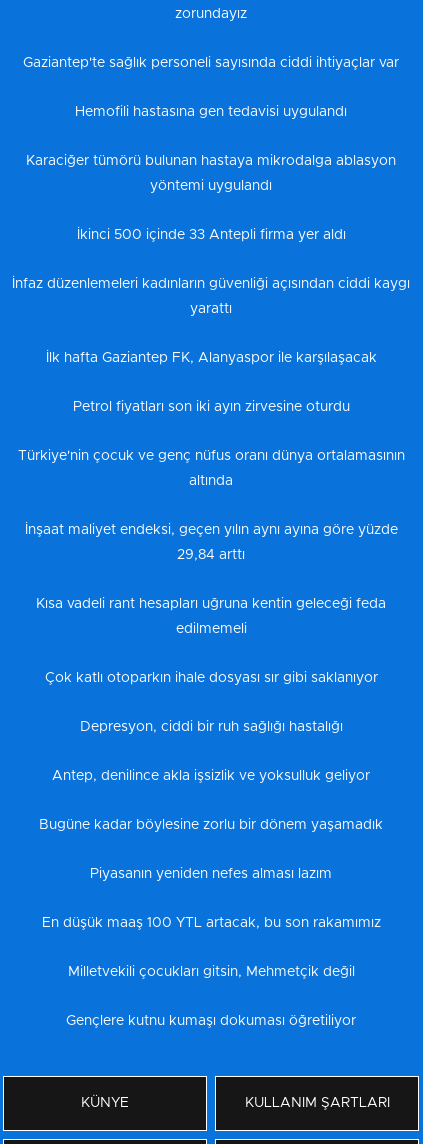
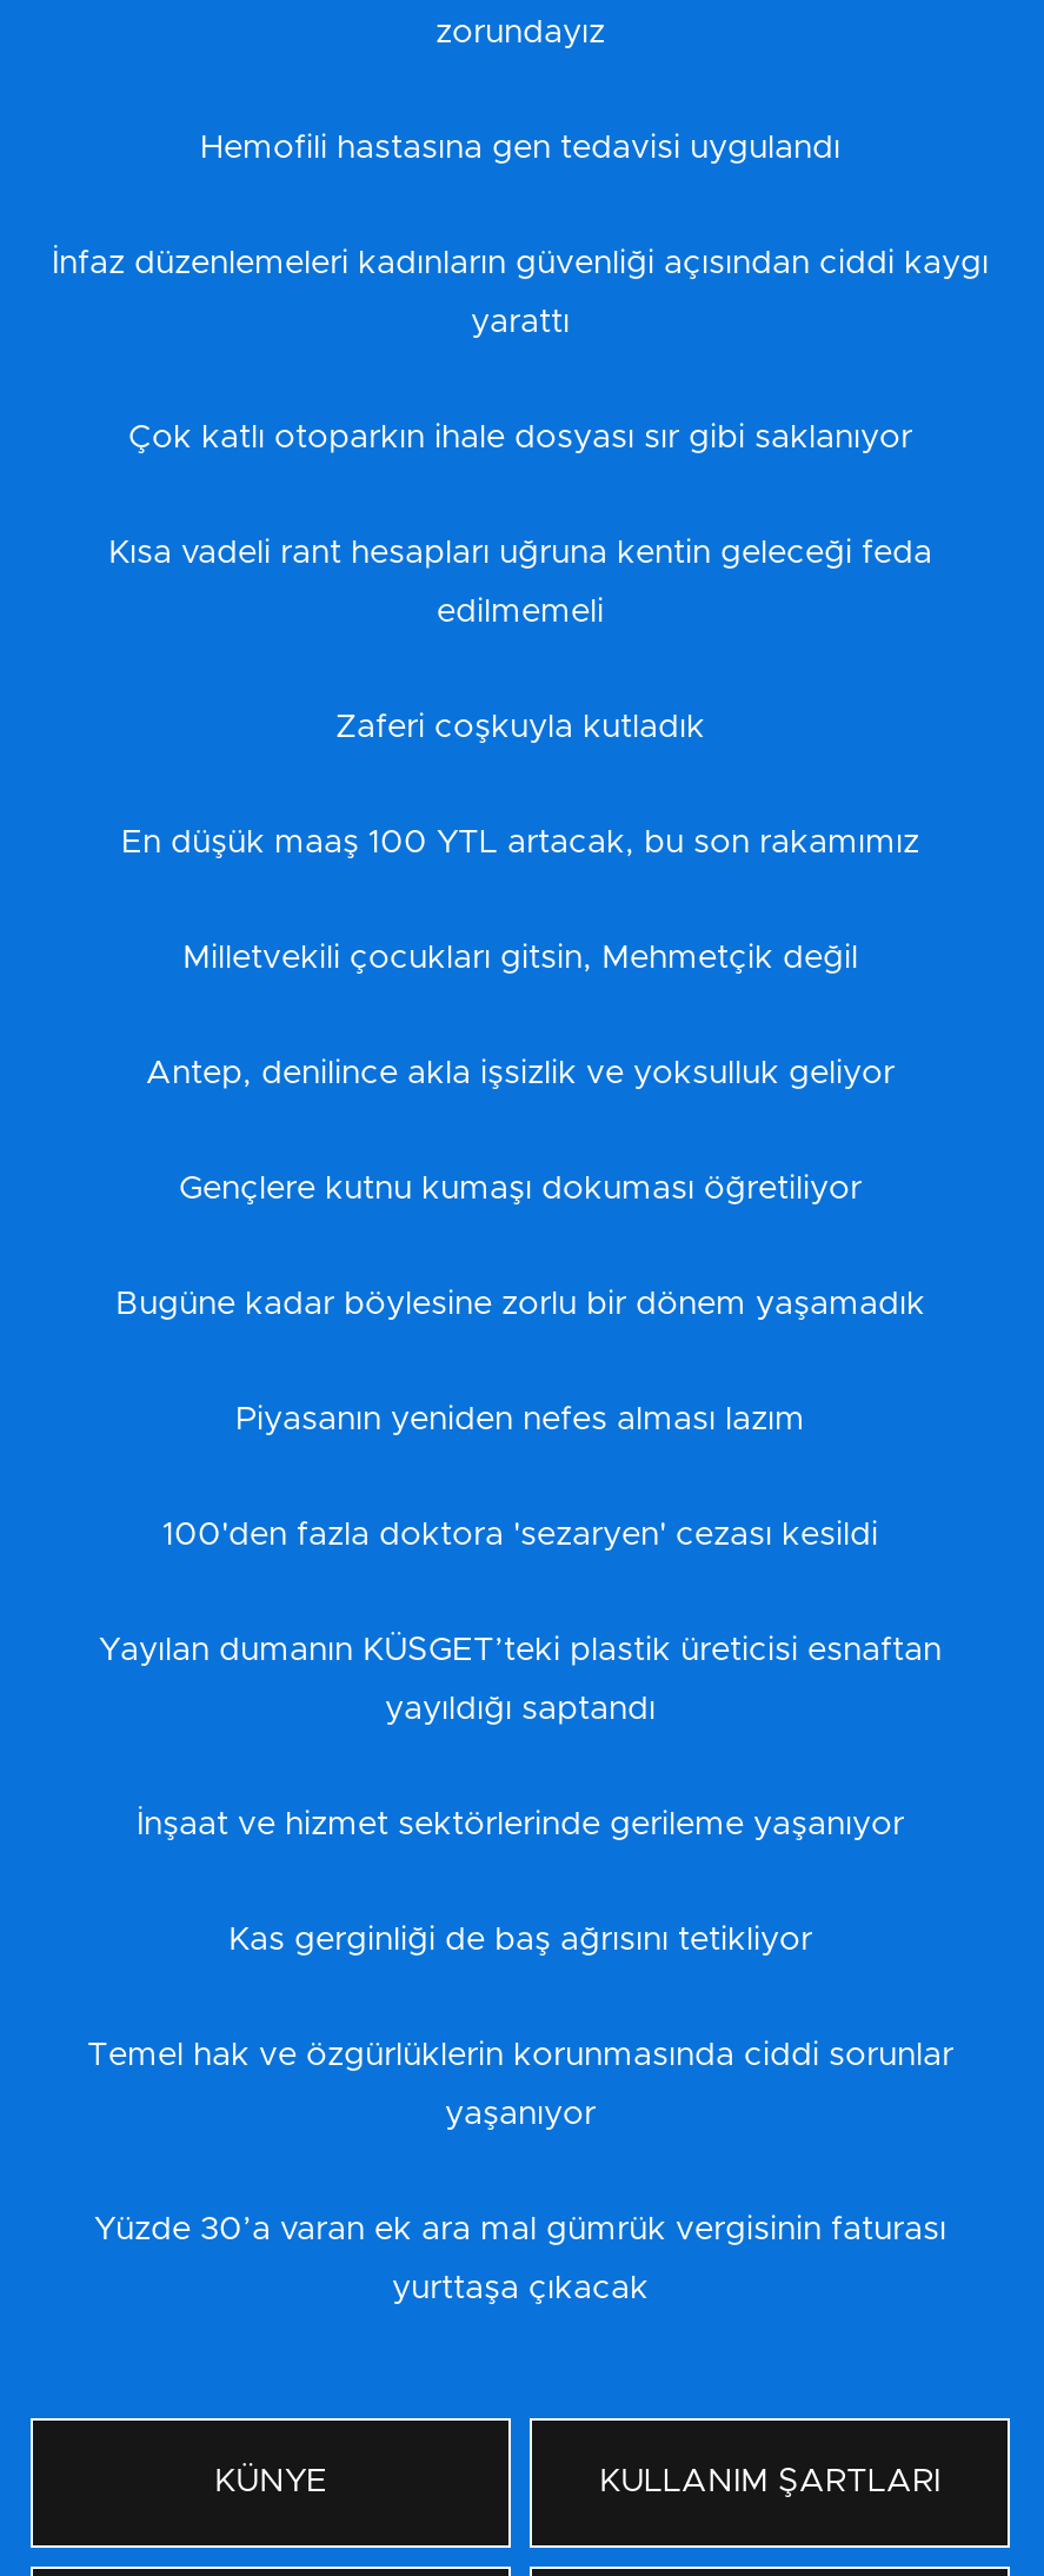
[23,56,399,70] Gaziantep'te sağlık personeli sayısında ciddi ihtiyaçlar var -> none
[26,154,396,242] Karaciğer tümörü bulunan hastaya mikrodalga ablasyon | yöntemi uygulandı | İkinci 500 içinde 33 Antepli firma yer aldı -> none
moved [12,277,410,316] -> [52,247,989,339]: İnfaz düzenlemeleri kadınların güvenliği açısından ciddi kaygı | yarattı
[17,351,404,562] İlk hafta Gaziantep FK, Alanyaspor ile karşılaşacak | Petrol fiyatları son iki ayın zirvesine oturdu | Türkiye'nin çocuk ve genç nüfus oranı dünya ortalamasının | altında | İnşaat maliyet endeksi, geçen yılın aynı ayına göre yüzde | 29,84 arttı -> none
moved [36,597,386,636] -> [108,536,932,628]: Kısa vadeli rant hesapları uğruna kentin geleceği feda | edilmemeli
moved [44,671,377,685] -> [128,421,912,454]: Çok katlı otoparkın ihale dosyası sır gibi saklanıyor
[79,720,342,734] Depresyon, ciddi bir ruh sağlığı hastalığı -> [335,711,705,744] Zaferi coşkuyla kutladık
moved [52,769,370,783] -> [146,1057,895,1090]: Antep, denilince akla işsizlik ve yoksulluk geliyor
moved [39,818,383,881] -> [115,1288,925,1436]: Bugüne kadar böylesine zorlu bir dönem yaşamadık | Piyasanın yeniden nefes alması lazım
none -> [87,1518,953,2305] 100'den fazla doktora 'sezaryen' cezası kesildi | Yayılan dumanın KÜSGET’teki plastik üreticisi esnaftan | yayıldığı saptandı | İnşaat ve hizmet sektörlerinde gerileme yaşanıyor | Kas gerginliği de baş ağrısını tetikliyor | Temel hak ve özgürlüklerin korunmasında ciddi sorunlar | yaşanıyor | Yüzde 30’a varan ek ara mal gümrük vergisinin faturası | yurttaşa çıkacak
moved [41,916,380,979] -> [121,826,919,974]: En düşük maaş 100 YTL artacak, bu son rakamımız | Milletvekili çocukları gitsin, Mehmetçik değil
moved [66,1014,356,1028] -> [179,1172,862,1205]: Gençlere kutnu kumaşı dokuması öğretiliyor

